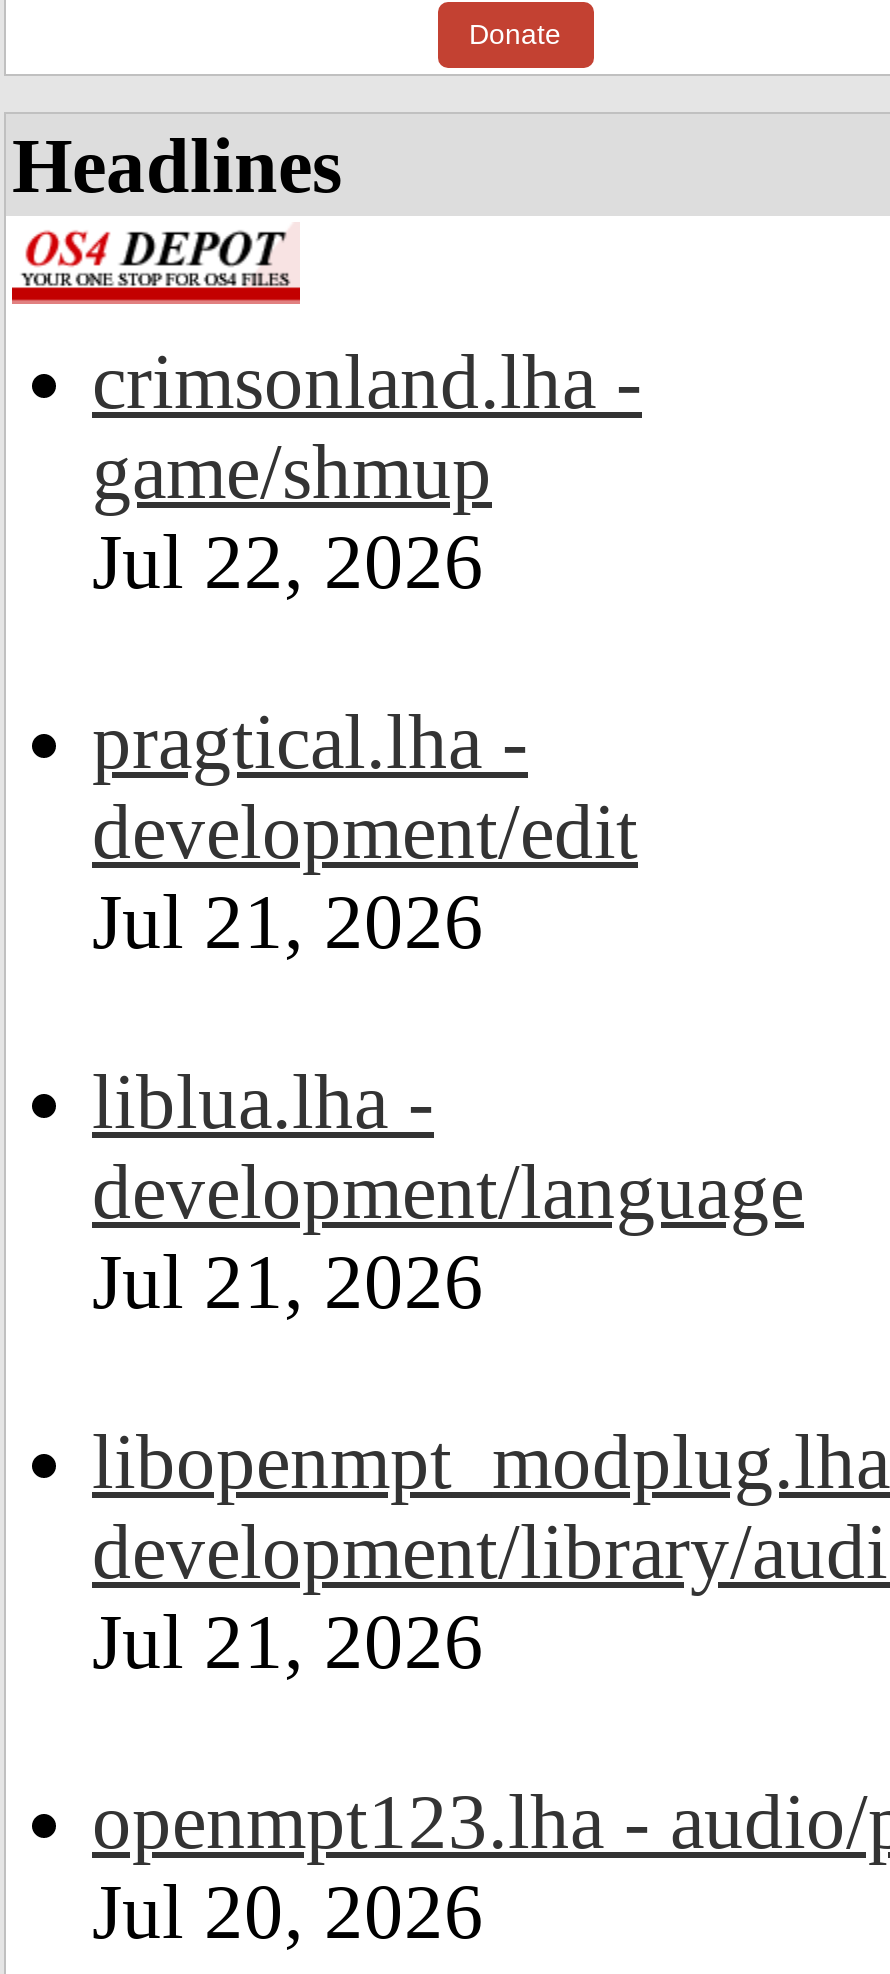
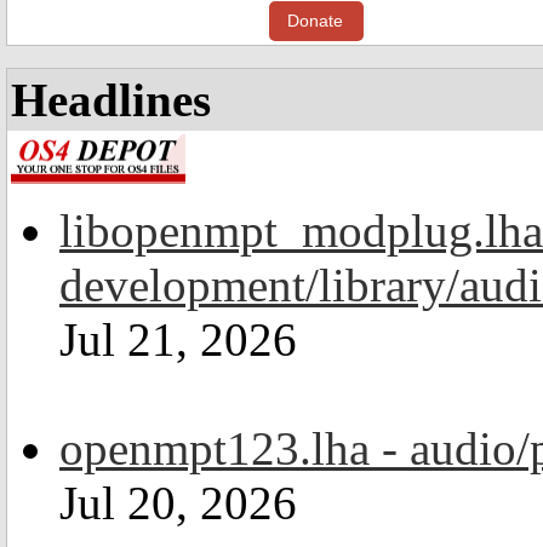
[92,338,804,1324] crimsonland.lha - | game/shmup | Jul 22, 2026 | pragtical.lha - | development/edit | Jul 21, 2026 | liblua.lha - | development/language | Jul 21, 2026 -> none

